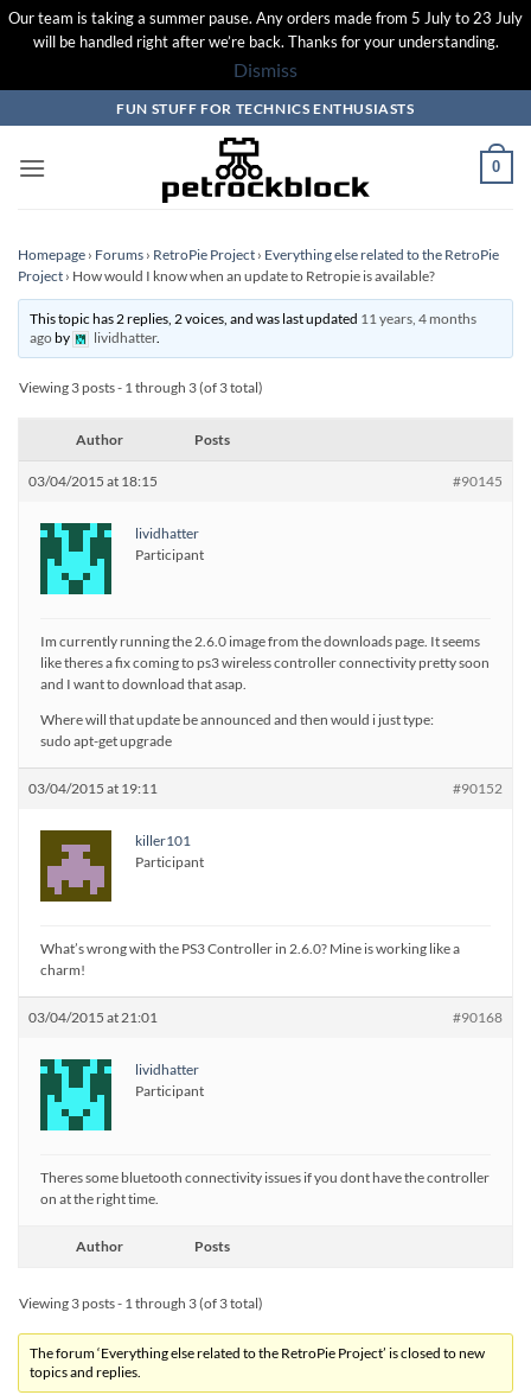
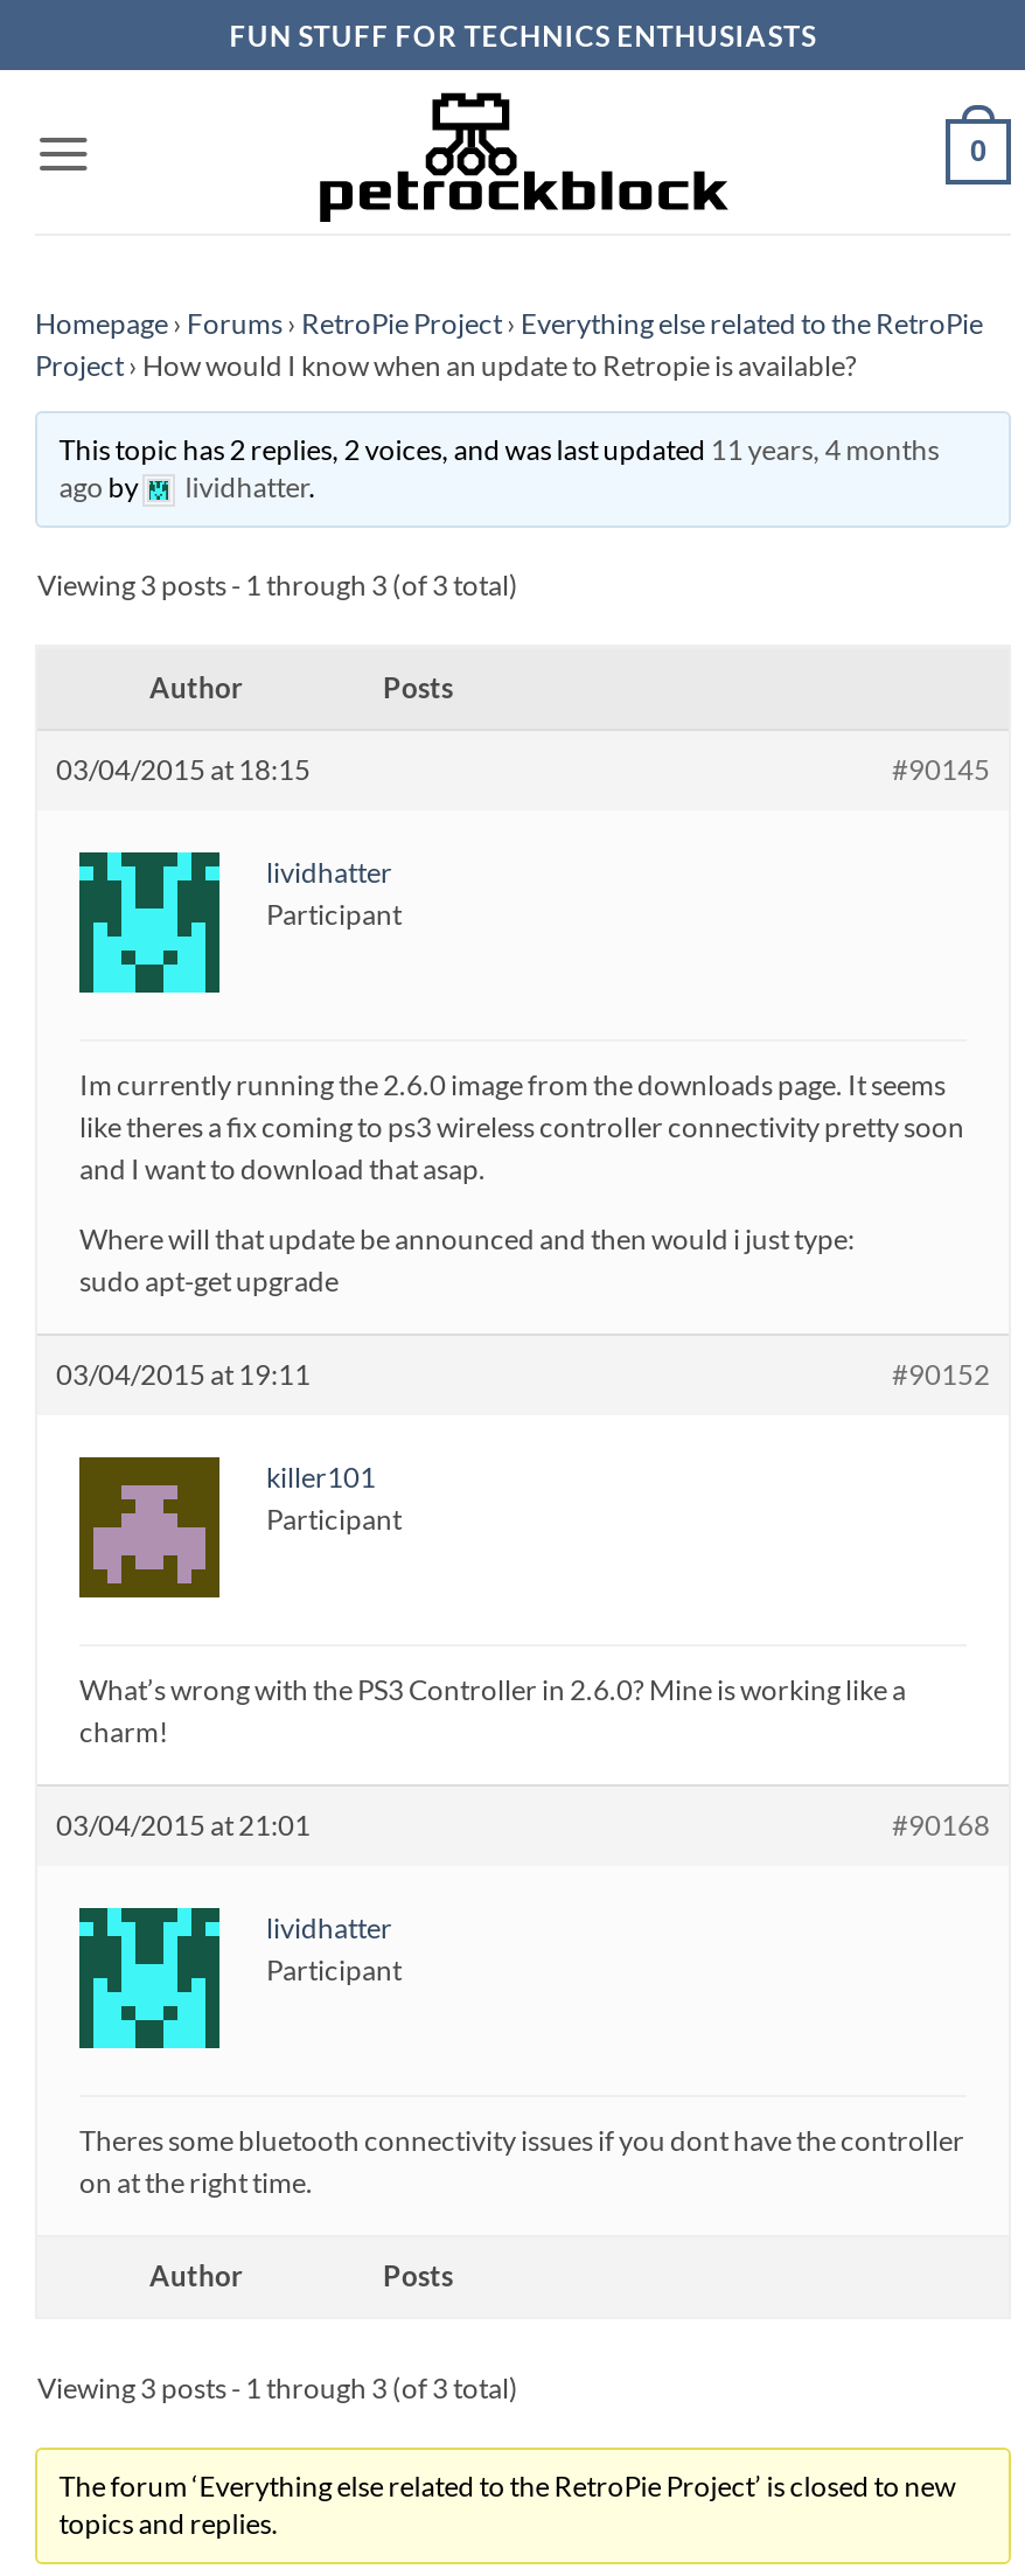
[8,8,523,81] Our team is taking a summer pause. Any orders made from 5 July to 23 July | will be handled right after we’re back. Thanks for your understanding. | Dismiss -> none

